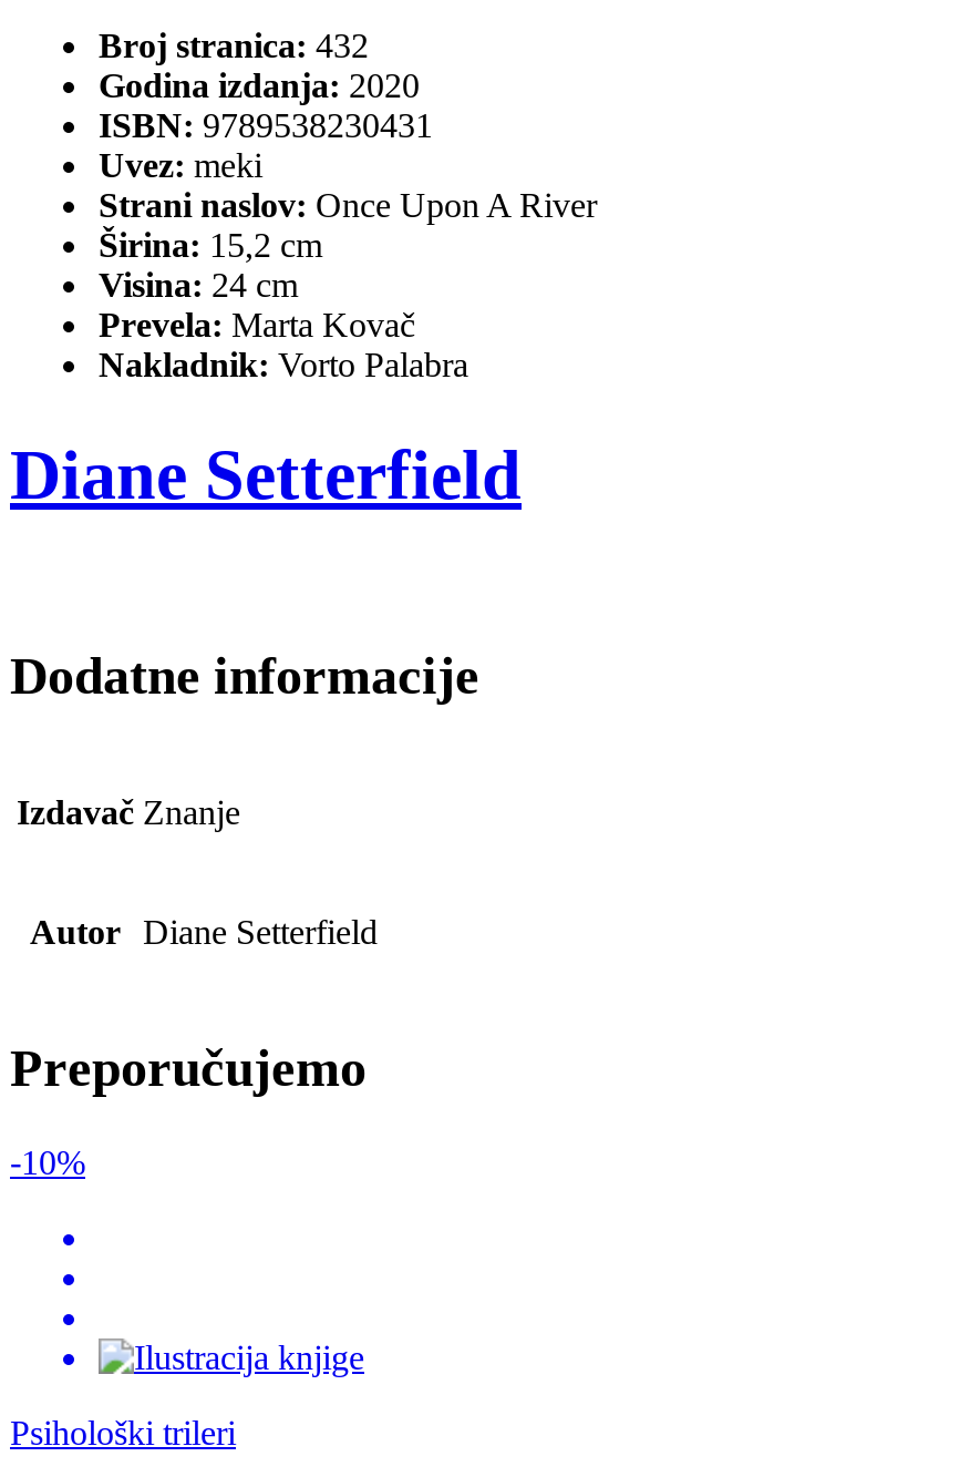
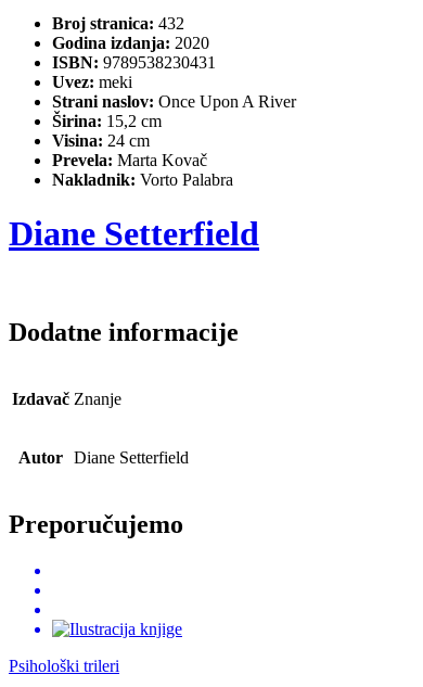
[10,1143,85,1180] -10% -> none

